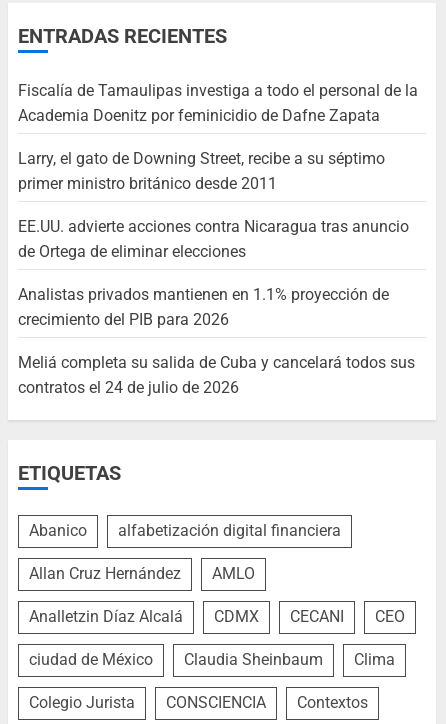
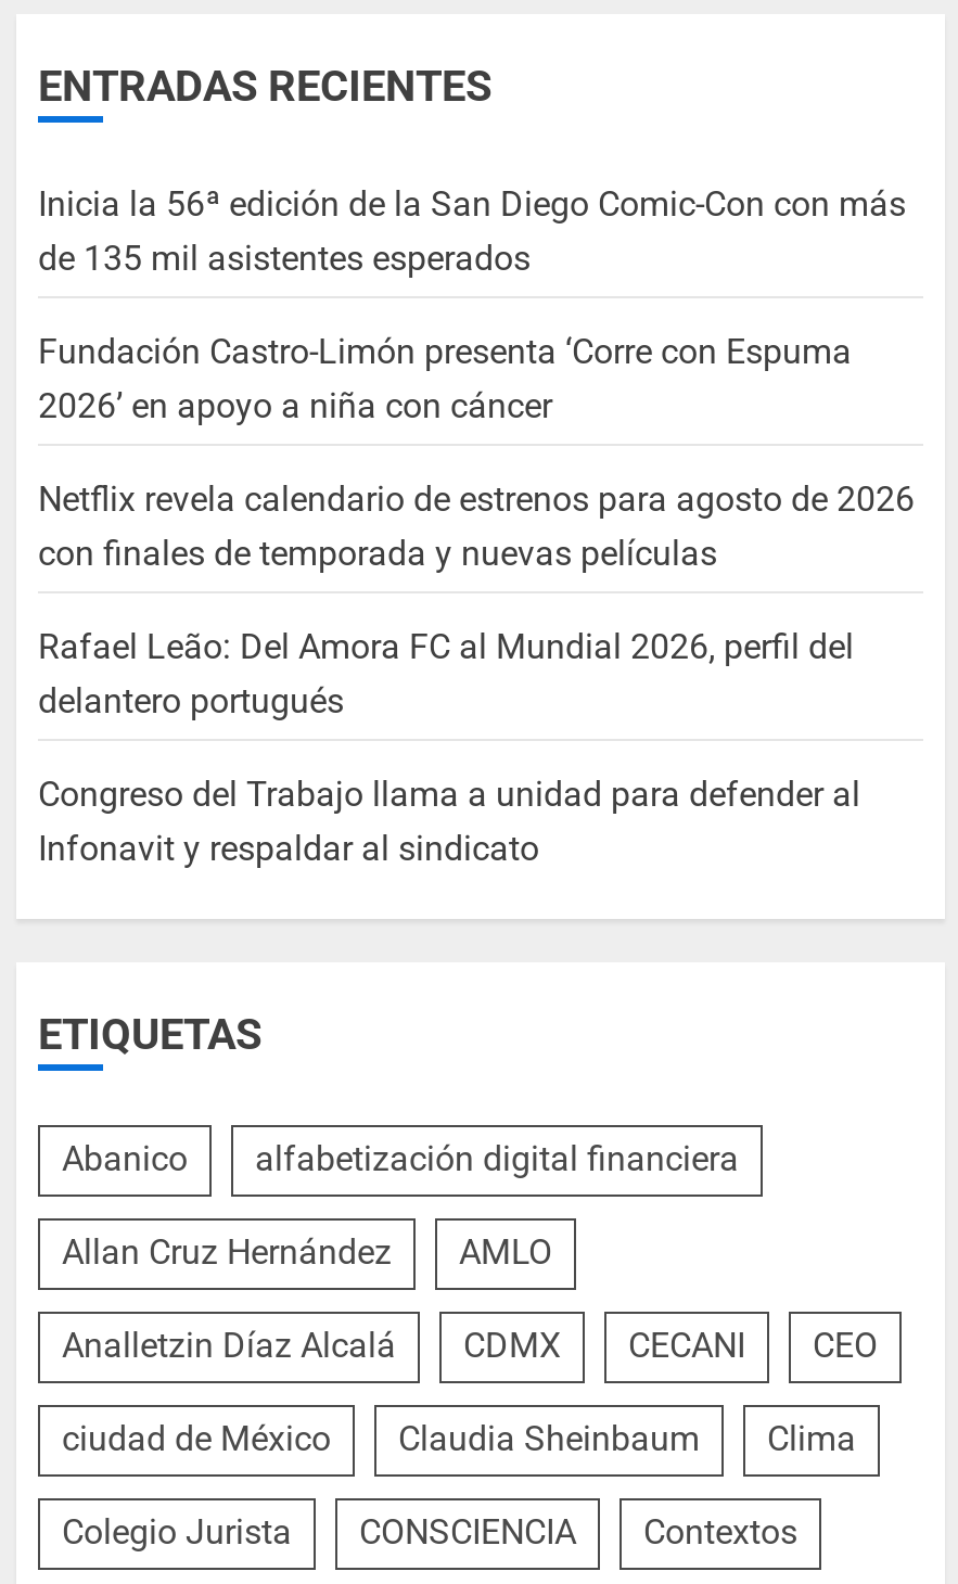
[18,81,418,125] Fiscalía de Tamaulipas investiga a todo el personal de la | Academia Doenitz por feminicidio de Dafne Zapata -> [38,183,906,278] Inicia la 56ª edición de la San Diego Comic-Con con más | de 135 mil asistentes esperados
[18,149,385,193] Larry, el gato de Downing Street, recibe a su séptimo | primer ministro británico desde 2011 -> [38,330,852,426] Fundación Castro-Limón presenta ‘Corre con Espuma | 2026’ en apoyo a niña con cáncer
[18,217,409,261] EE.UU. advierte acciones contra Nicaragua tras anuncio | de Ortega de eliminar elecciones -> [38,478,915,573] Netflix revela calendario de estrenos para agosto de 2026 | con finales de temporada y nuevas películas
[18,285,389,329] Analistas privados mantienen en 1.1% proyección de | crecimiento del PIB para 2026 -> [38,625,854,721] Rafael Leão: Del Amora FC al Mundial 2026, perfil del | delantero portugués
[18,353,415,397] Meliá completa su salida de Cuba y cancelará todos sus | contratos el 24 de julio de 2026 -> [38,773,860,868] Congreso del Trabajo llama a unidad para defender al | Infonavit y respaldar al sindicato

